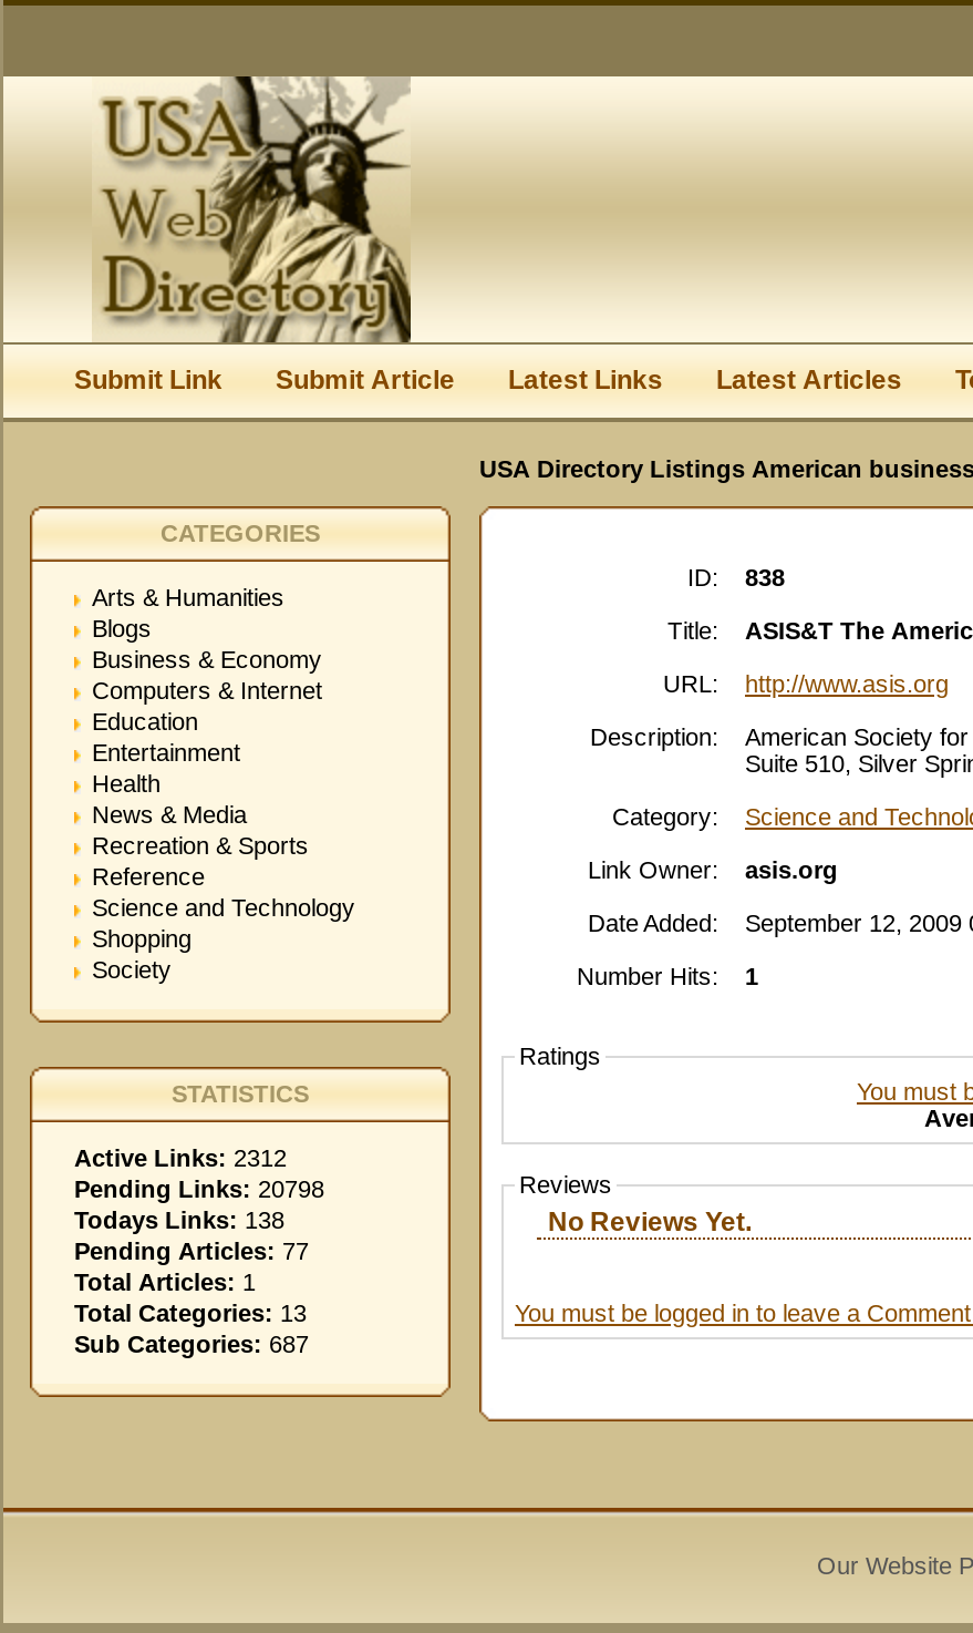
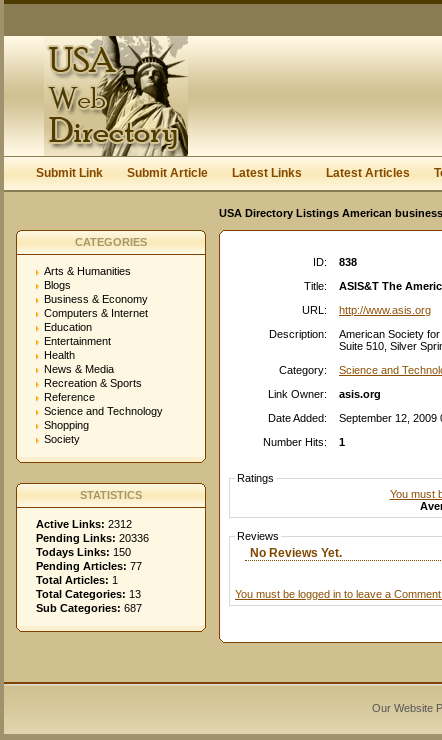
[74,1175,324,1202] Pending Links: 20798 -> [36,532,149,544] Pending Links: 20336
[74,1206,284,1233] Todays Links: 138 -> [36,546,131,558] Todays Links: 150

